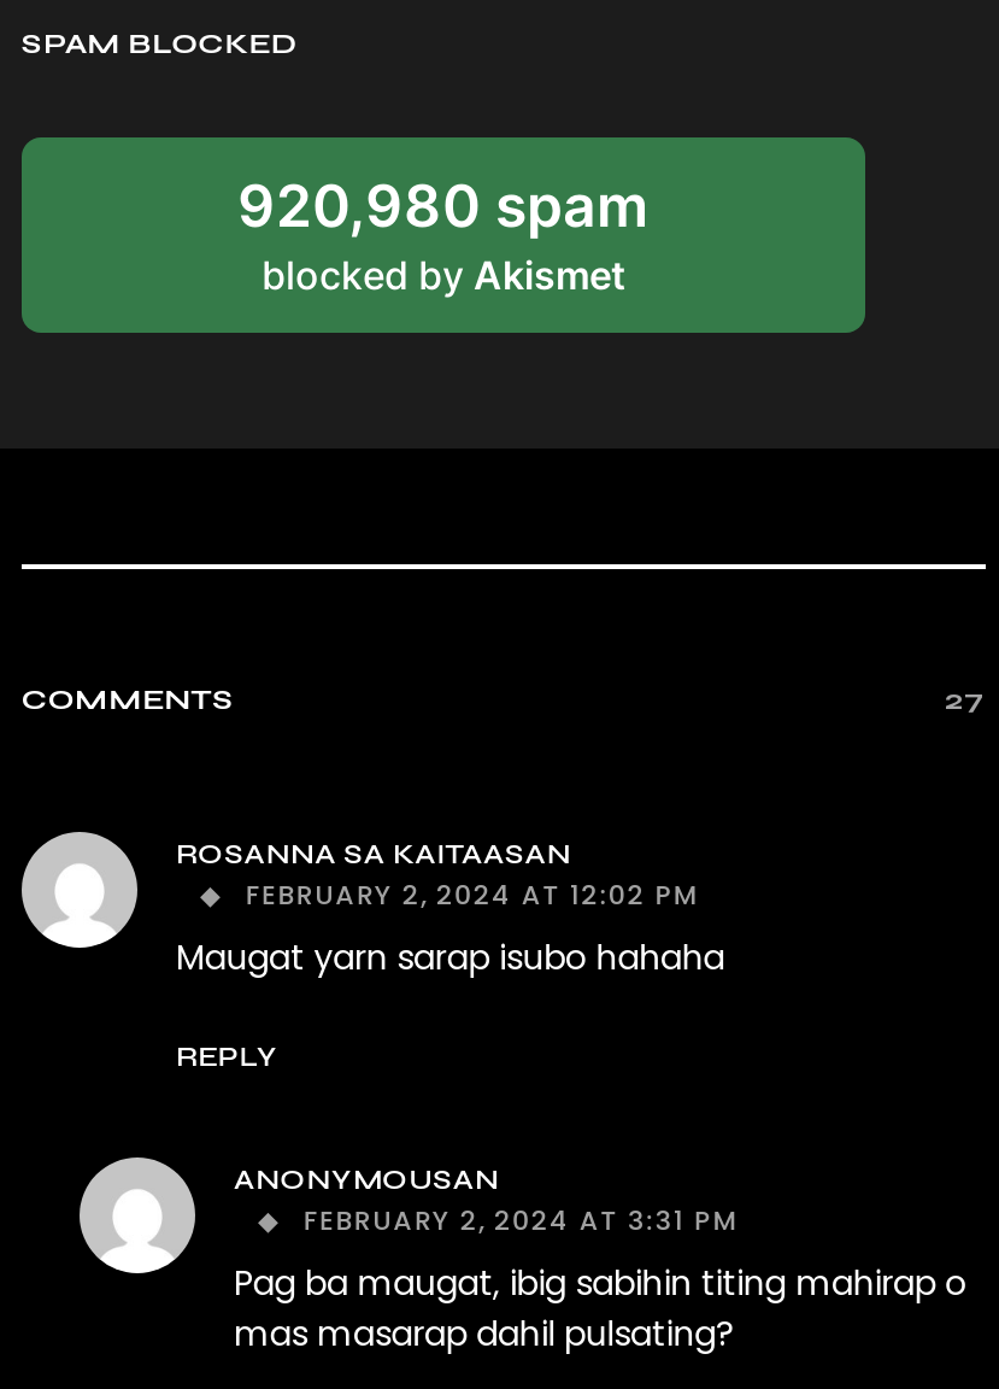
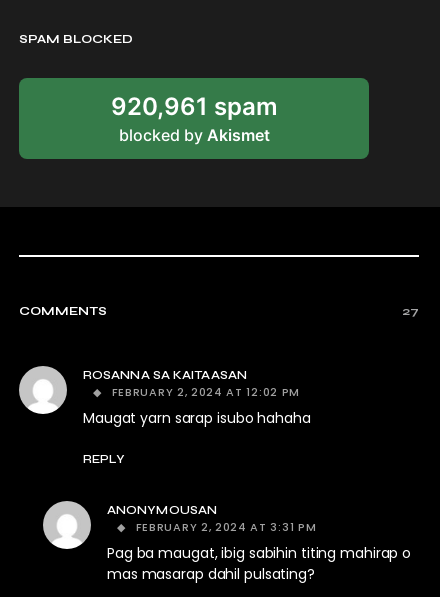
[237,172,650,242] 920,980 spam -> [110,92,277,121] 920,961 spam

